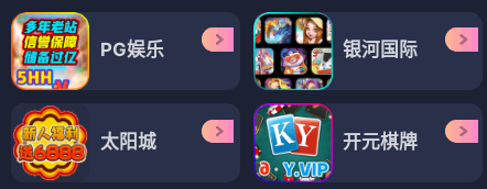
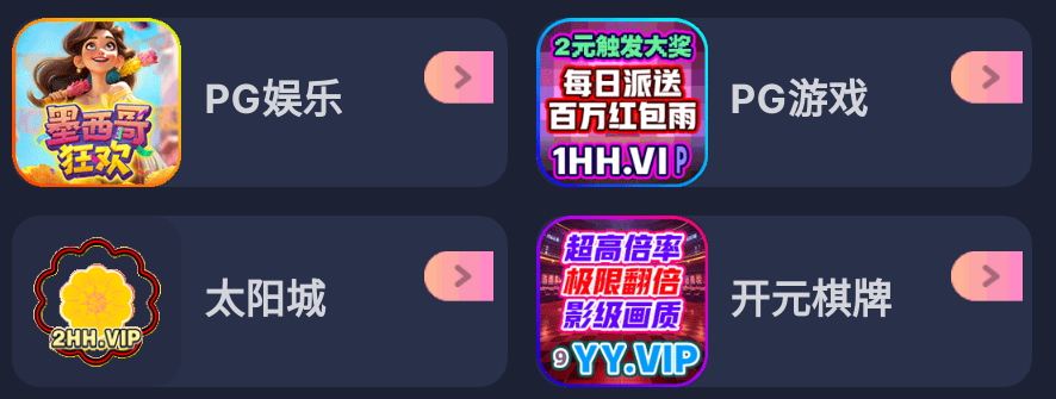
[11,12,89,90] [image] -> [12,18,181,187] [image]
[252,12,418,91] [image] | 银河国际 -> [534,18,868,189] [image] | PG游戏
[12,104,88,181] [image] -> [17,220,176,382] [image]
[255,104,333,182] [image] -> [539,220,708,387] [image]

